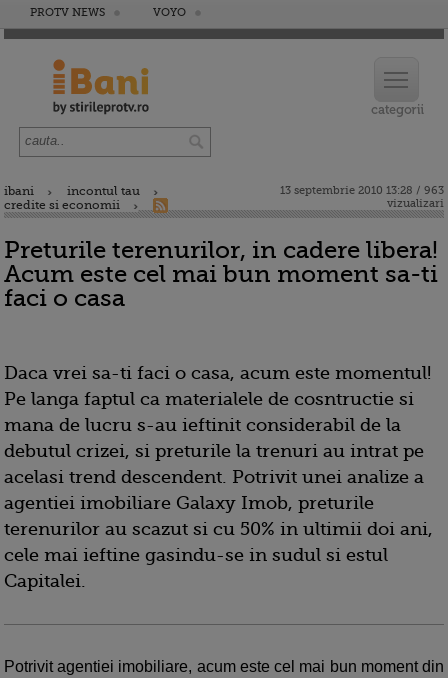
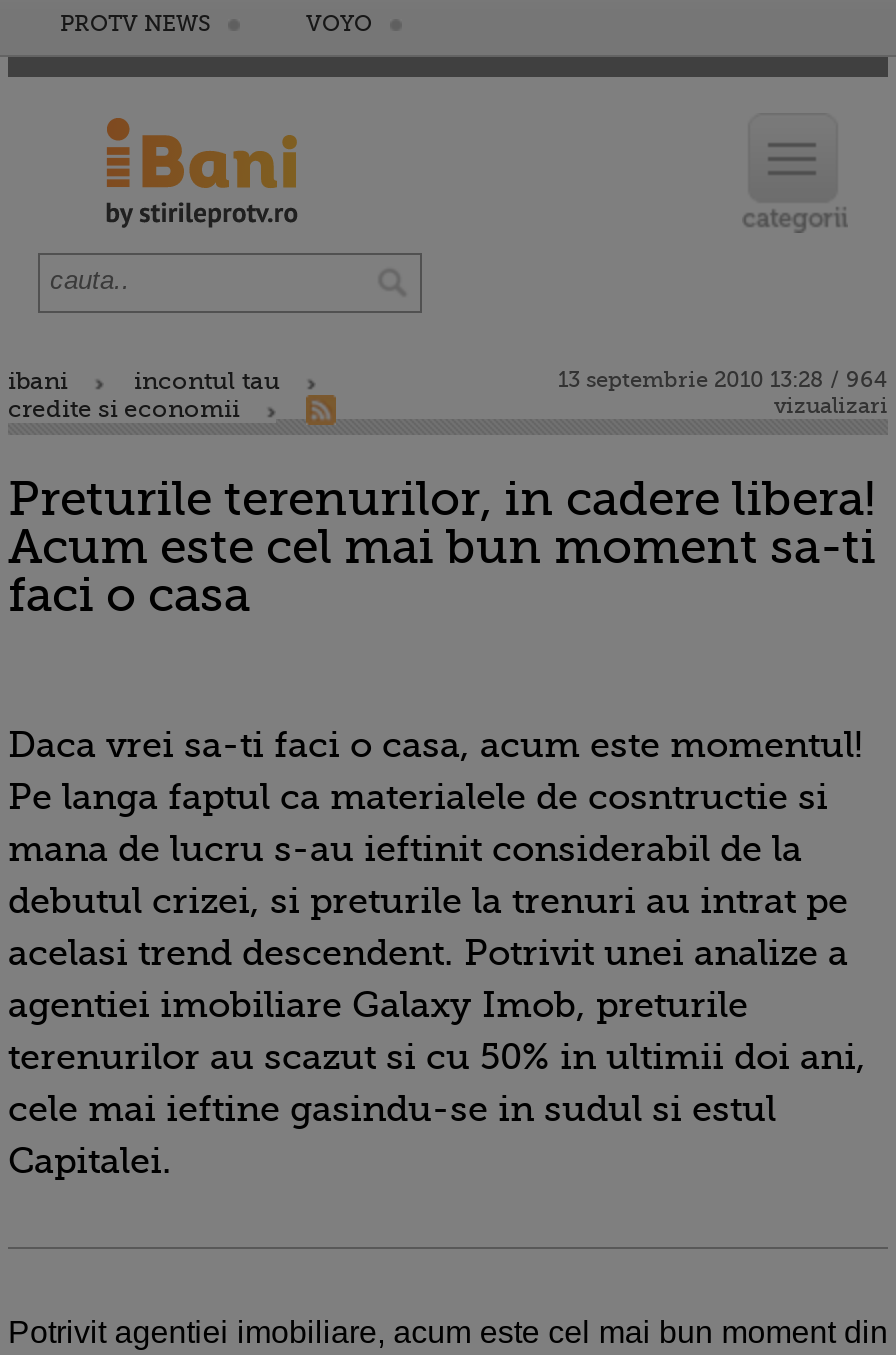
[280,184,444,197] 13 septembrie 2010 13:28 / 963 -> [558,367,888,393] 13 septembrie 2010 13:28 / 964

